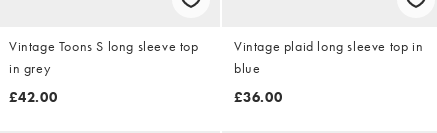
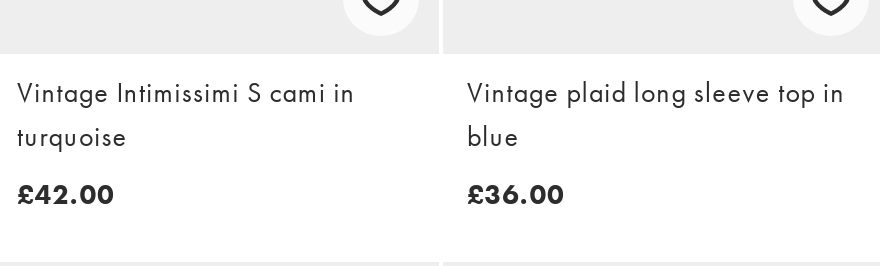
[9,37,199,77] Vintage Toons S long sleeve top | in grey -> [17,73,356,153] Vintage Intimissimi S cami in | turquoise

